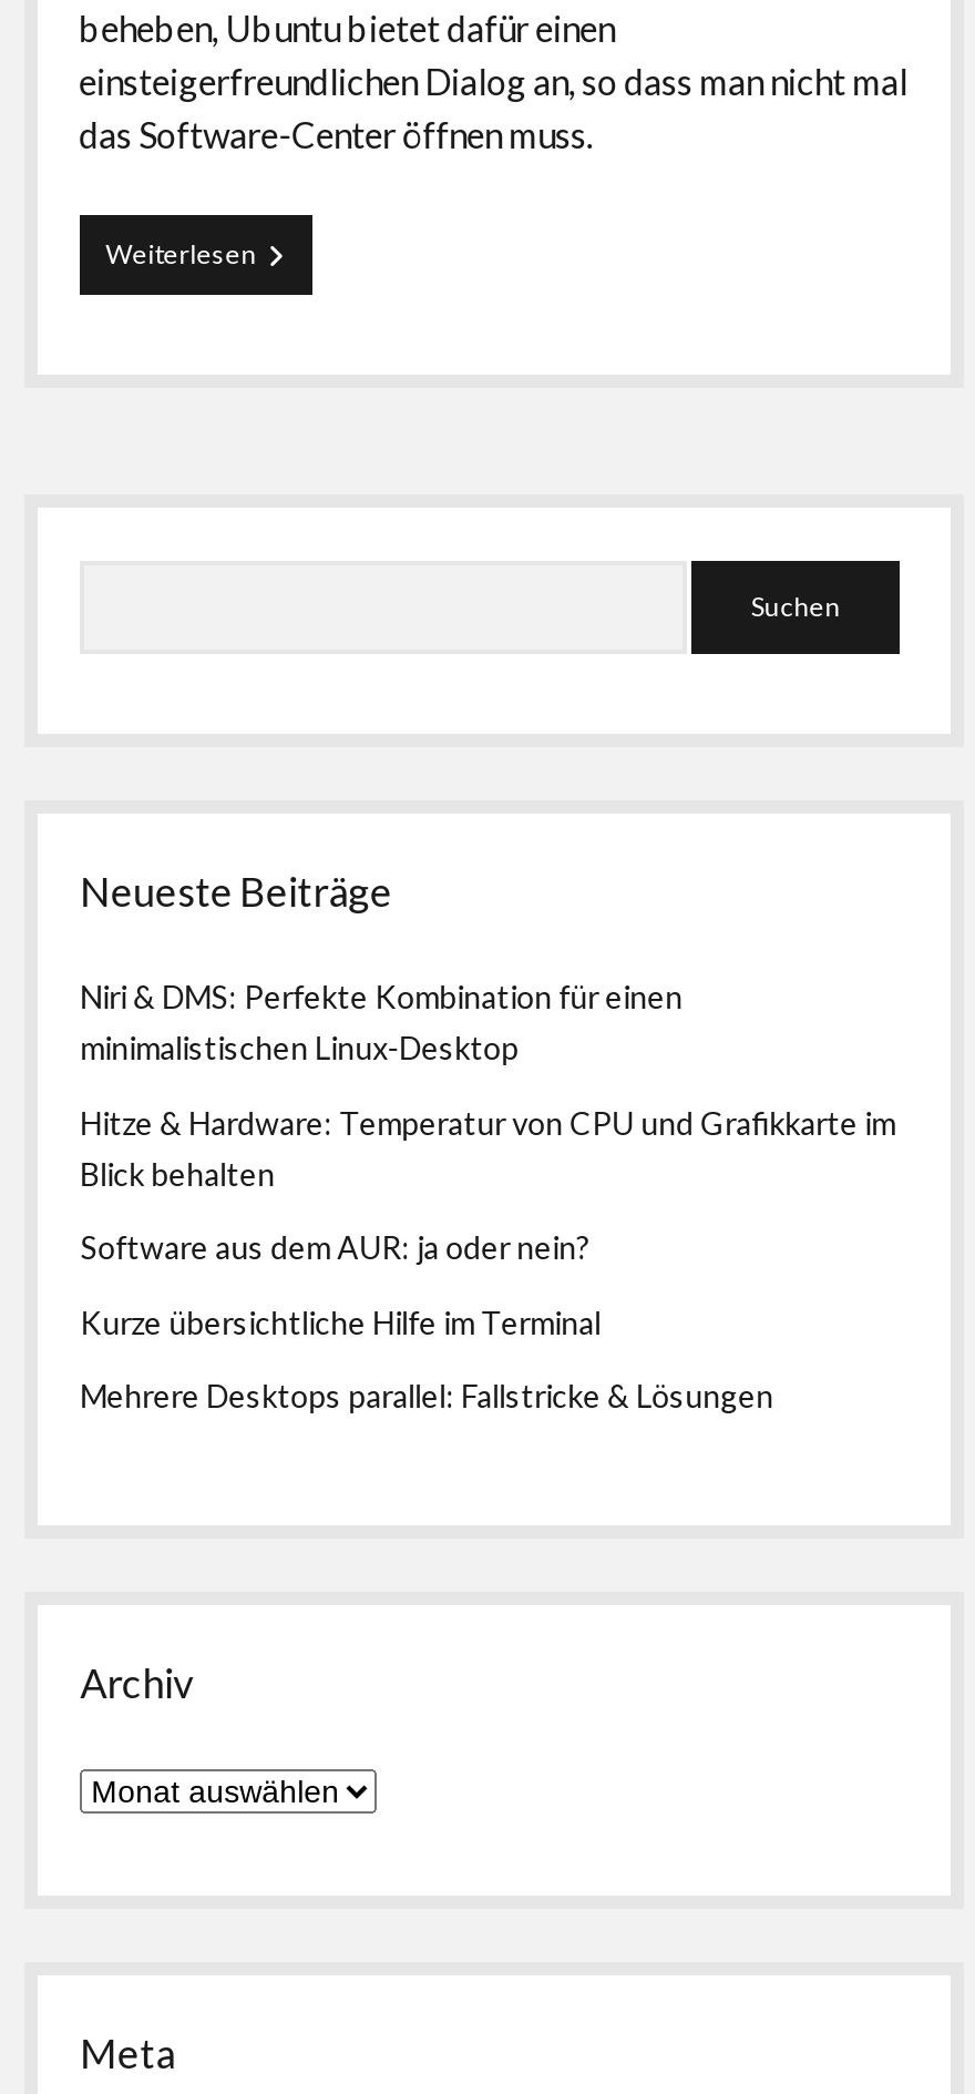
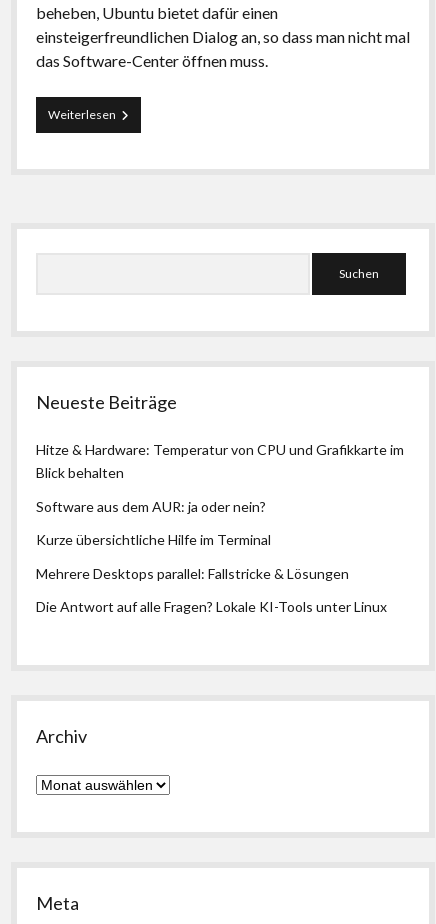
[80,978,683,1066] Niri & DMS: Perfekte Kombination für einen | minimalistischen Linux-Desktop -> none
moved [80,1103,895,1414] -> [36,441,404,581]: Hitze & Hardware: Temperatur von CPU und Grafikkarte im | Blick behalten | Software aus dem AUR: ja oder nein? | Kurze übersichtliche Hilfe im Terminal | Mehrere Desktops parallel: Fallstricke & Lösungen
none -> [36,598,387,615] Die Antwort auf alle Fragen? Lokale KI-Tools unter Linux

